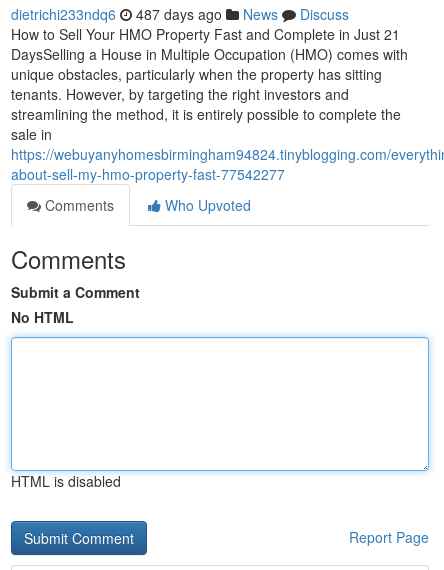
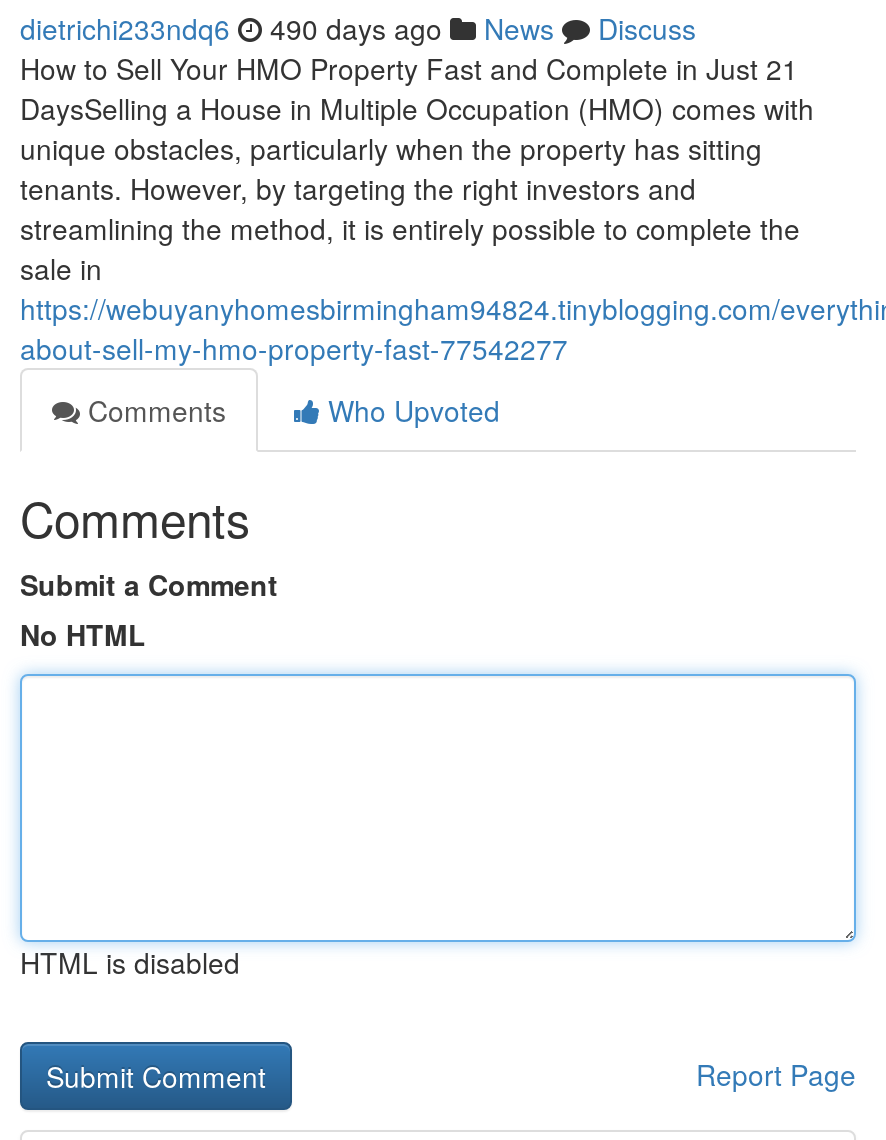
[11,4,349,24] dietrichi233ndq6 487 days ago News Discuss -> [20,8,696,48] dietrichi233ndq6 490 days ago News Discuss

